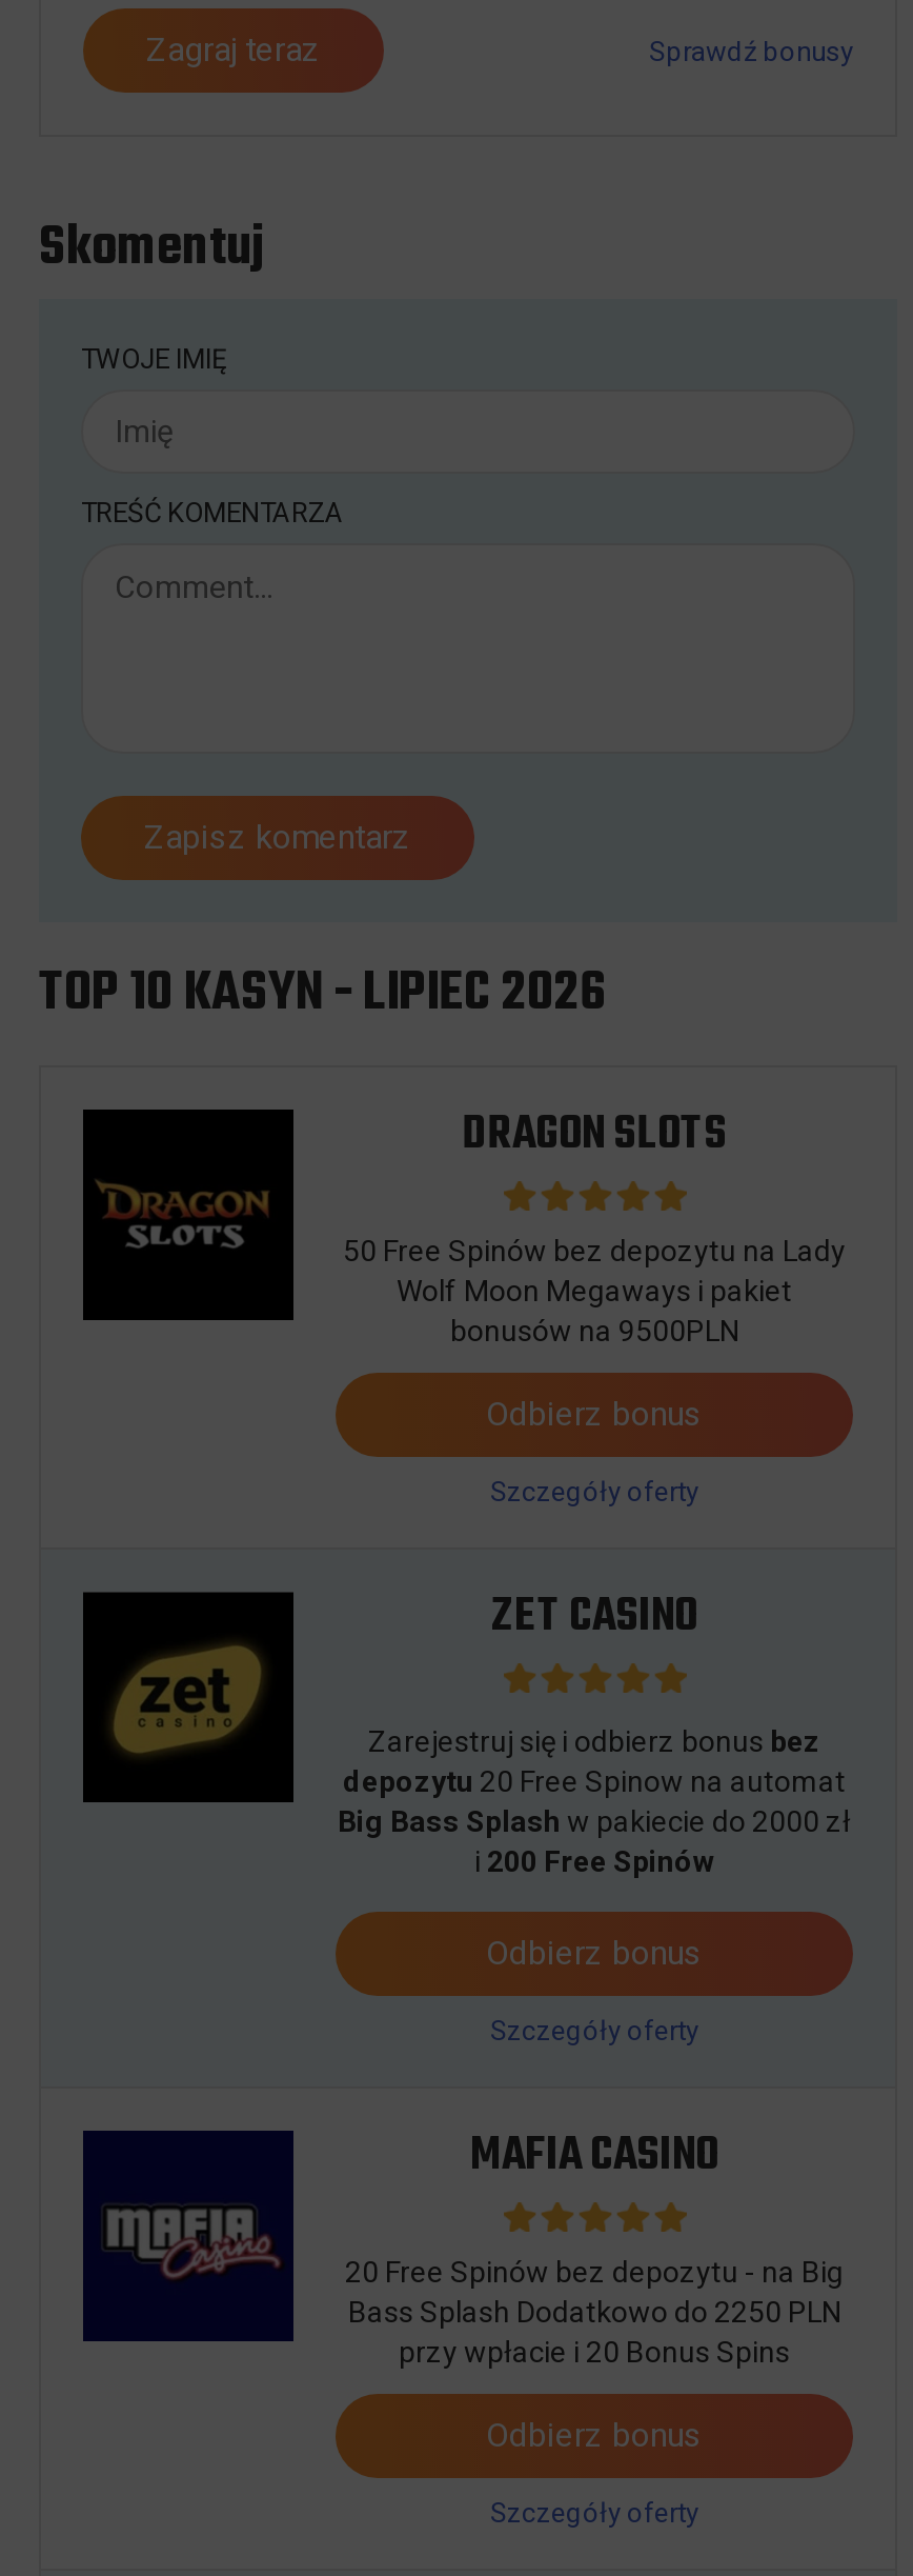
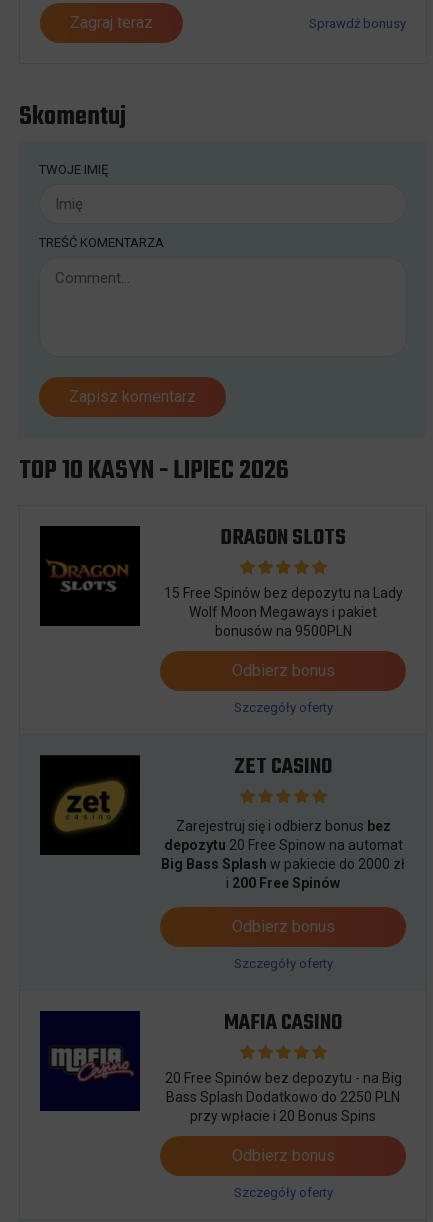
[343,1234,846,1267] 50 Free Spinów bez depozytu na Lady -> [163,585,402,601] 15 Free Spinów bez depozytu na Lady

